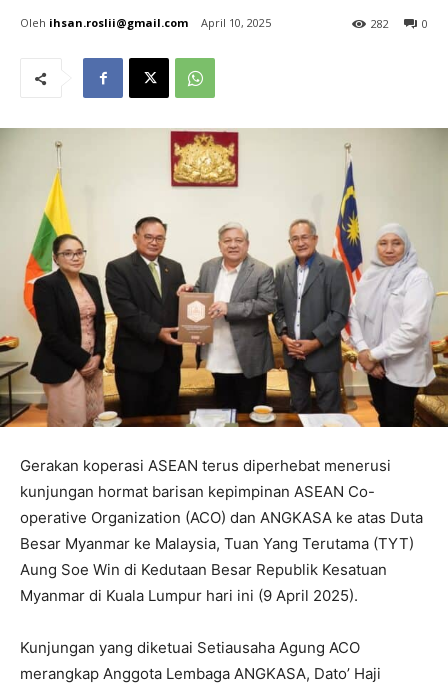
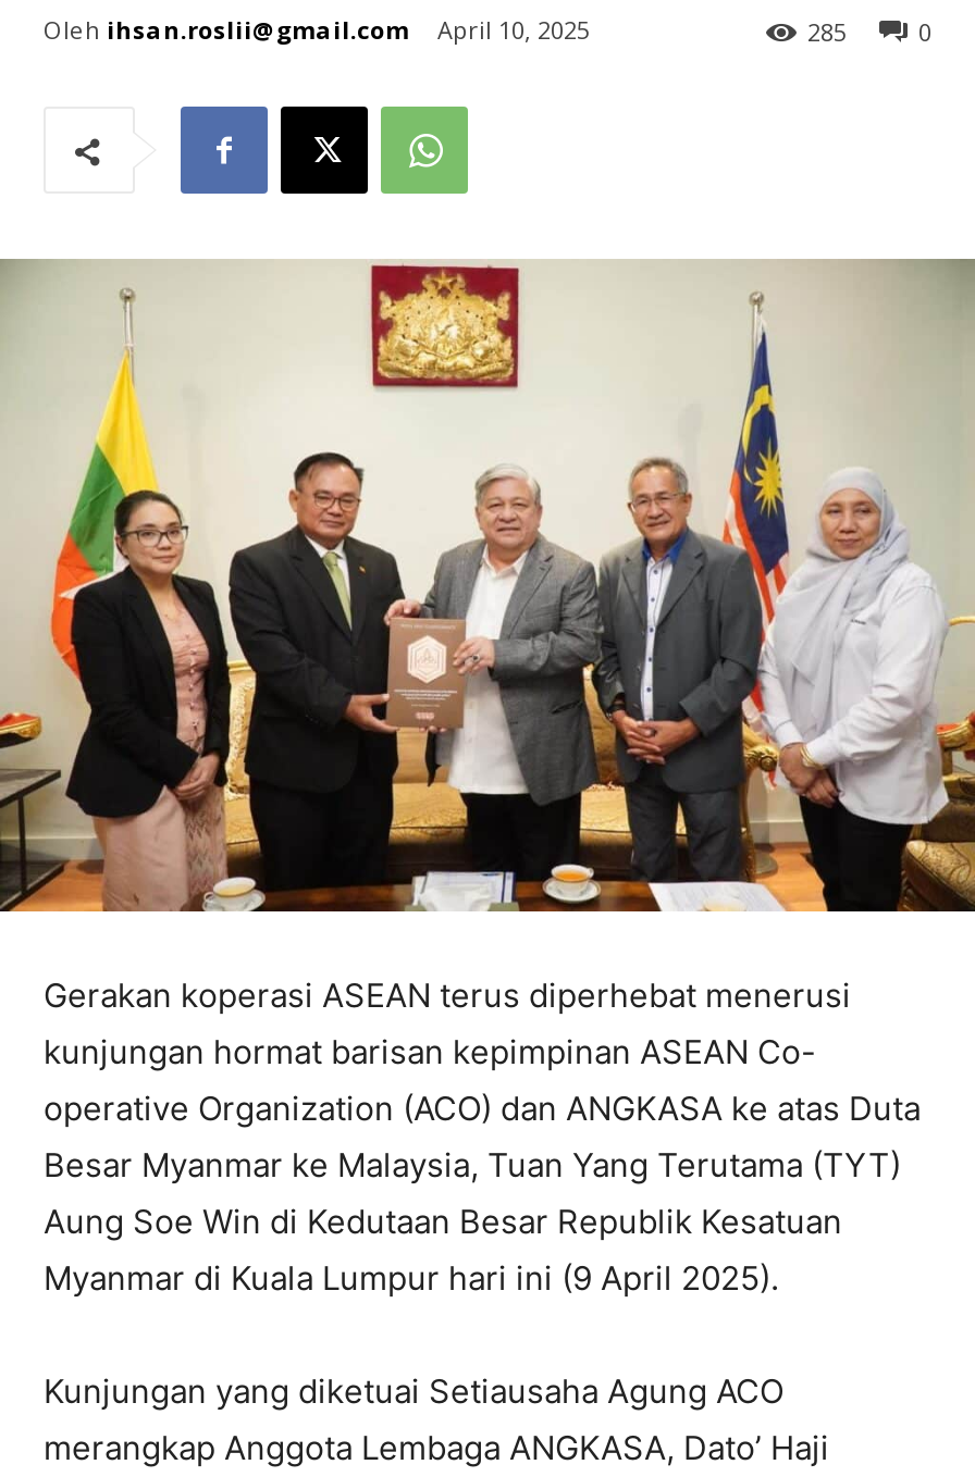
[371,16,389,31] 282 -> [807,16,847,49] 285

